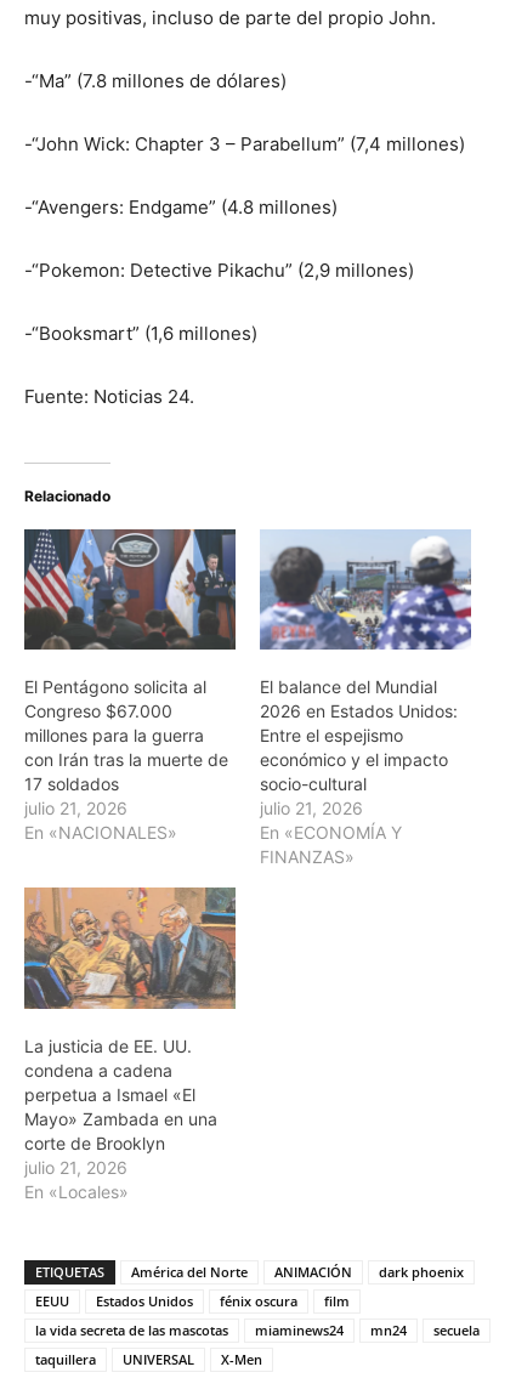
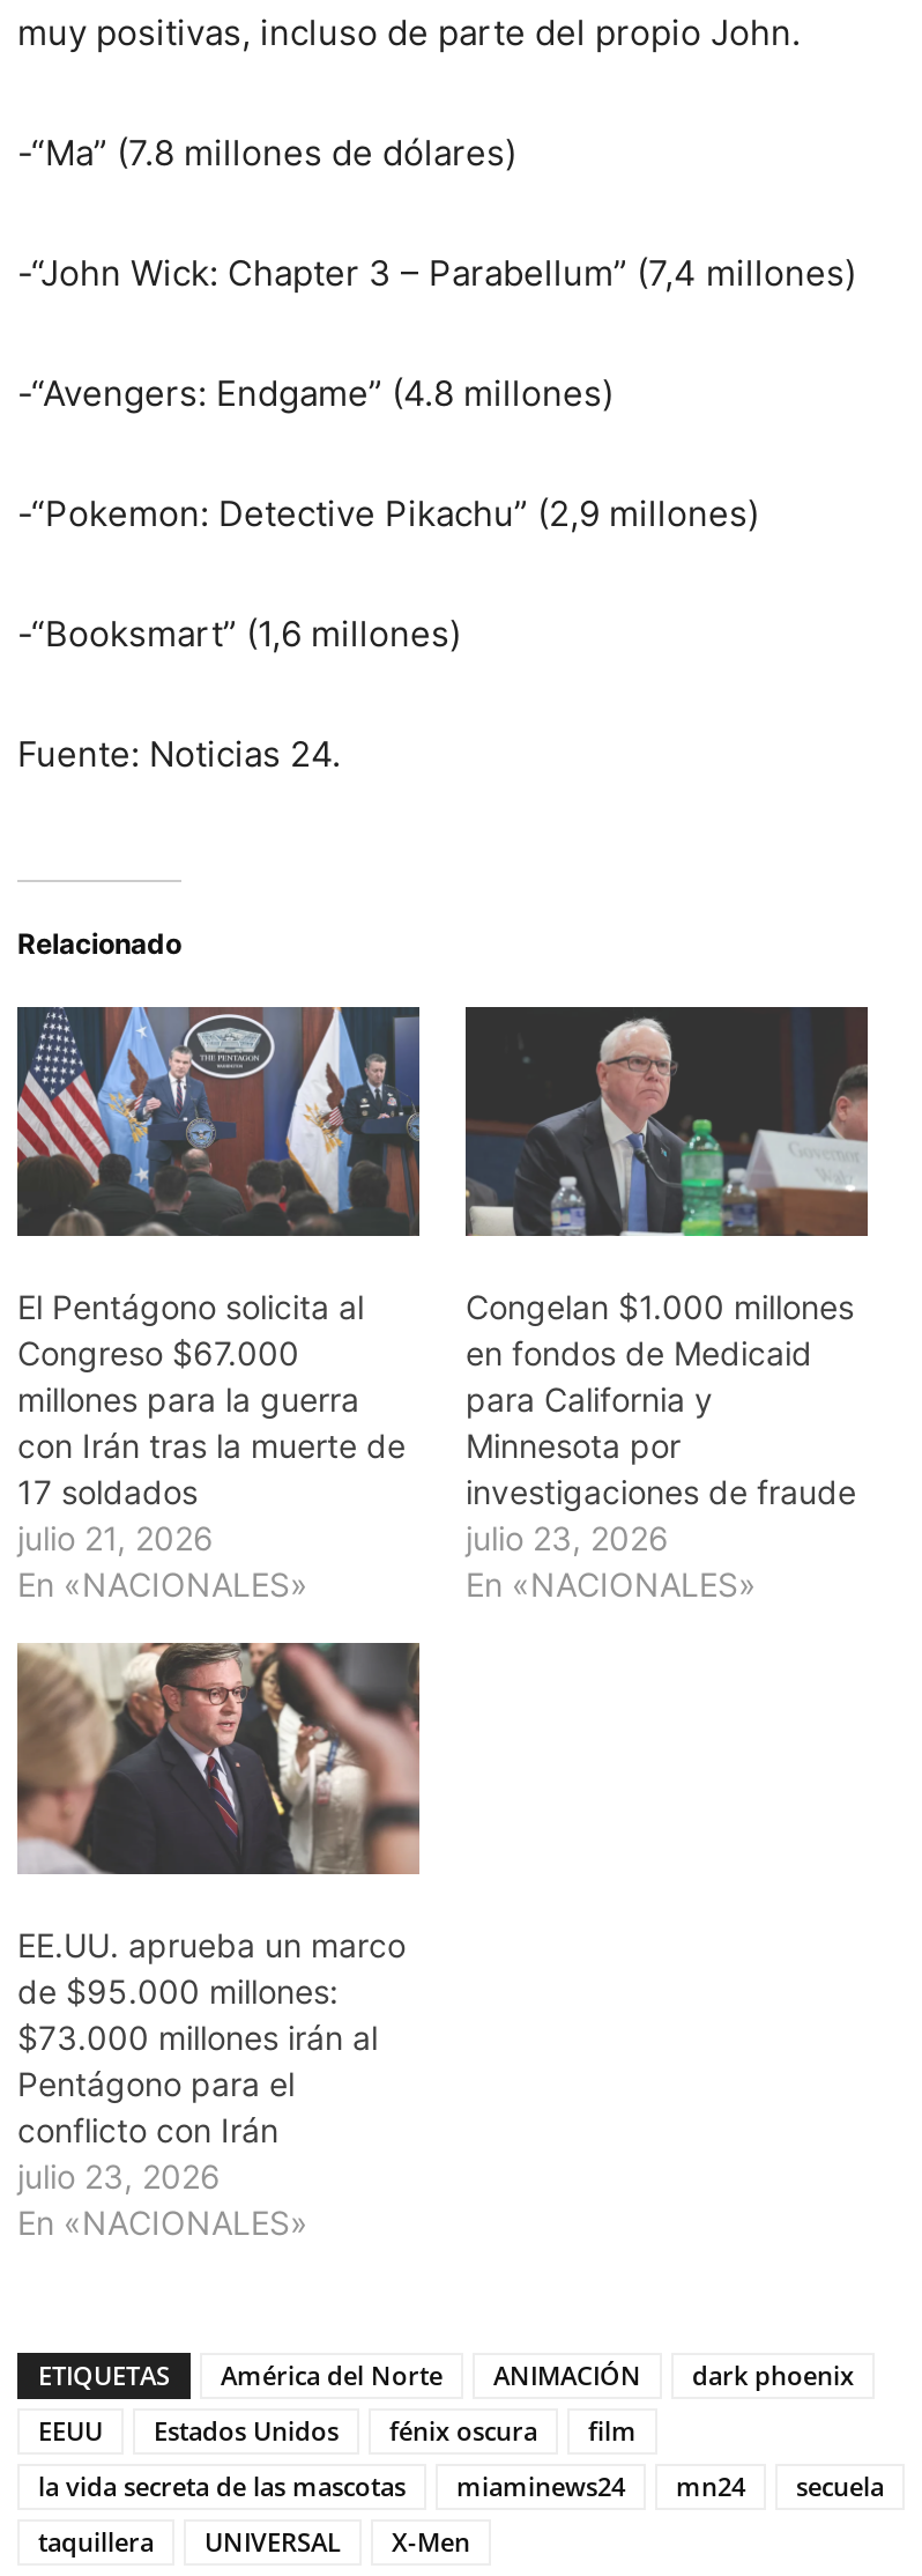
[259,529,472,867] [image] | El balance del Mundial | 2026 en Estados Unidos: | Entre el espejismo | económico y el impacto | socio-cultural | julio 21, 2026 | En «ECONOMÍA Y | FINANZAS» -> [463,1005,870,1605] [image] | Congelan $1.000 millones | en fondos de Medicaid | para California y | Minnesota por | investigaciones de fraude | julio 23, 2026 | En «NACIONALES»
[23,886,236,1202] [image] | La justicia de EE. UU. | condena a cadena | perpetua a Ismael «El | Mayo» Zambada en una | corte de Brooklyn | julio 21, 2026 | En «Locales» -> [15,1641,419,2241] [image] | EE.UU. aprueba un marco | de $95.000 millones: | $73.000 millones irán al | Pentágono para el | conflicto con Irán | julio 23, 2026 | En «NACIONALES»

